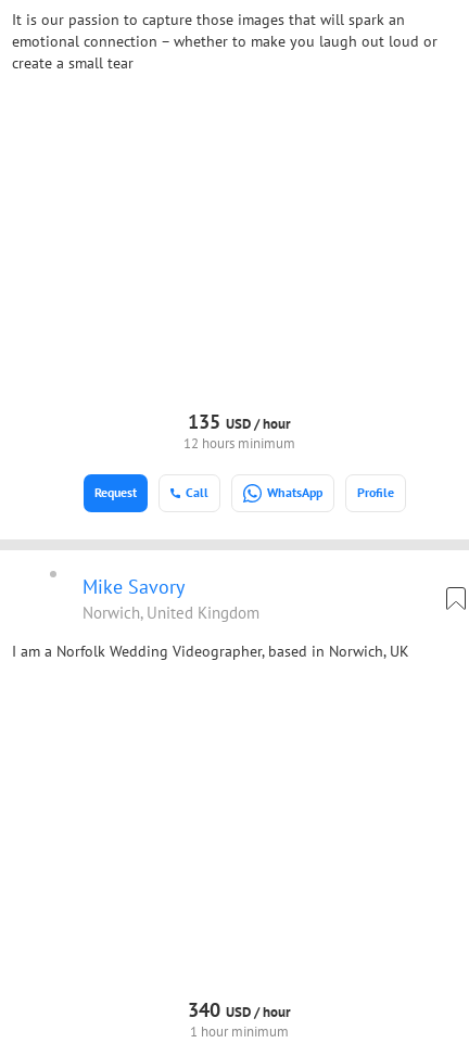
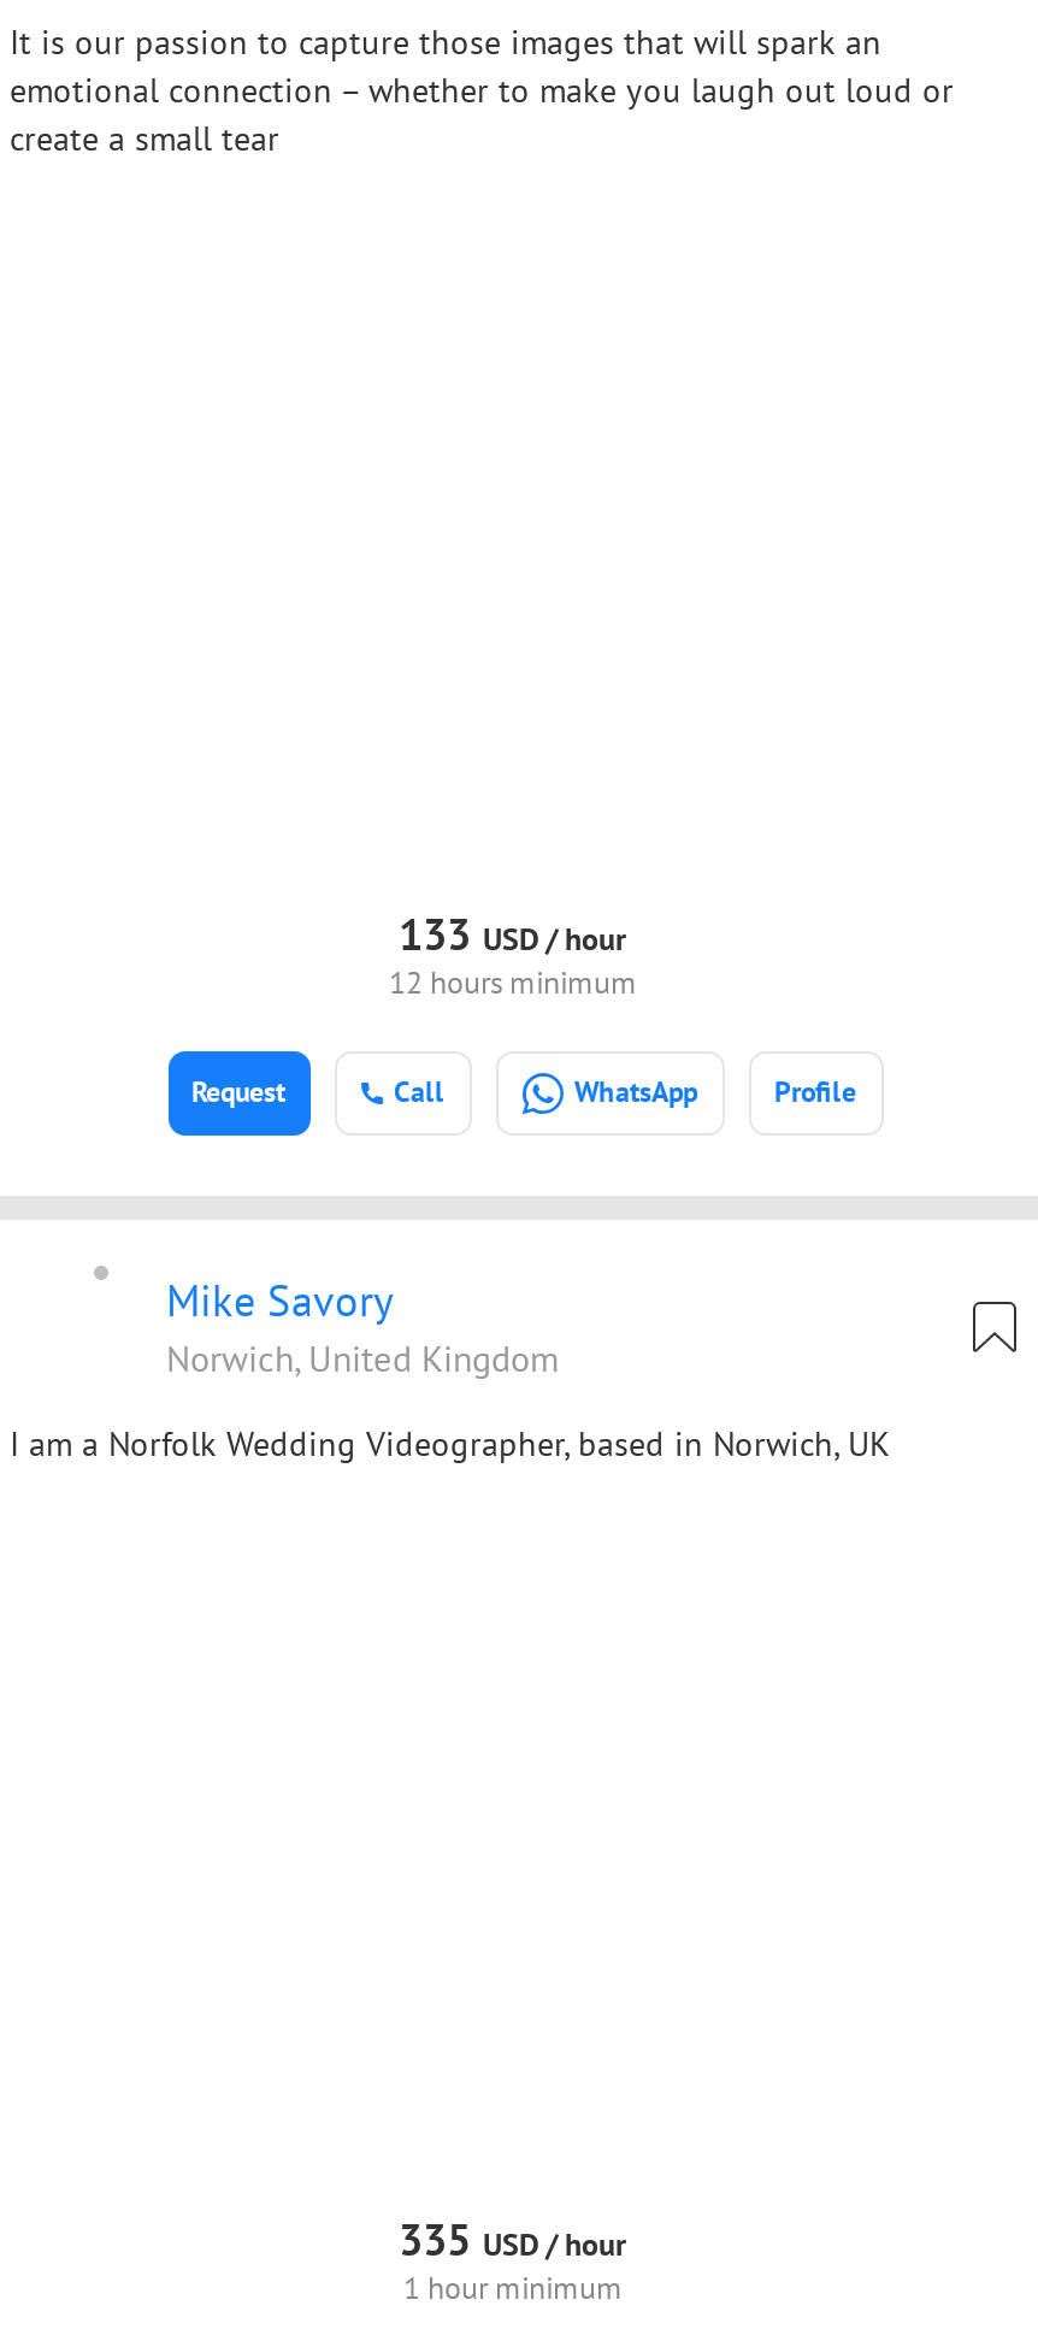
[187,409,290,434] 135 USD /hour -> [399,907,627,962] 133 USD /hour
[187,997,290,1022] 340 USD /hour -> [399,2212,627,2268] 335 USD /hour

